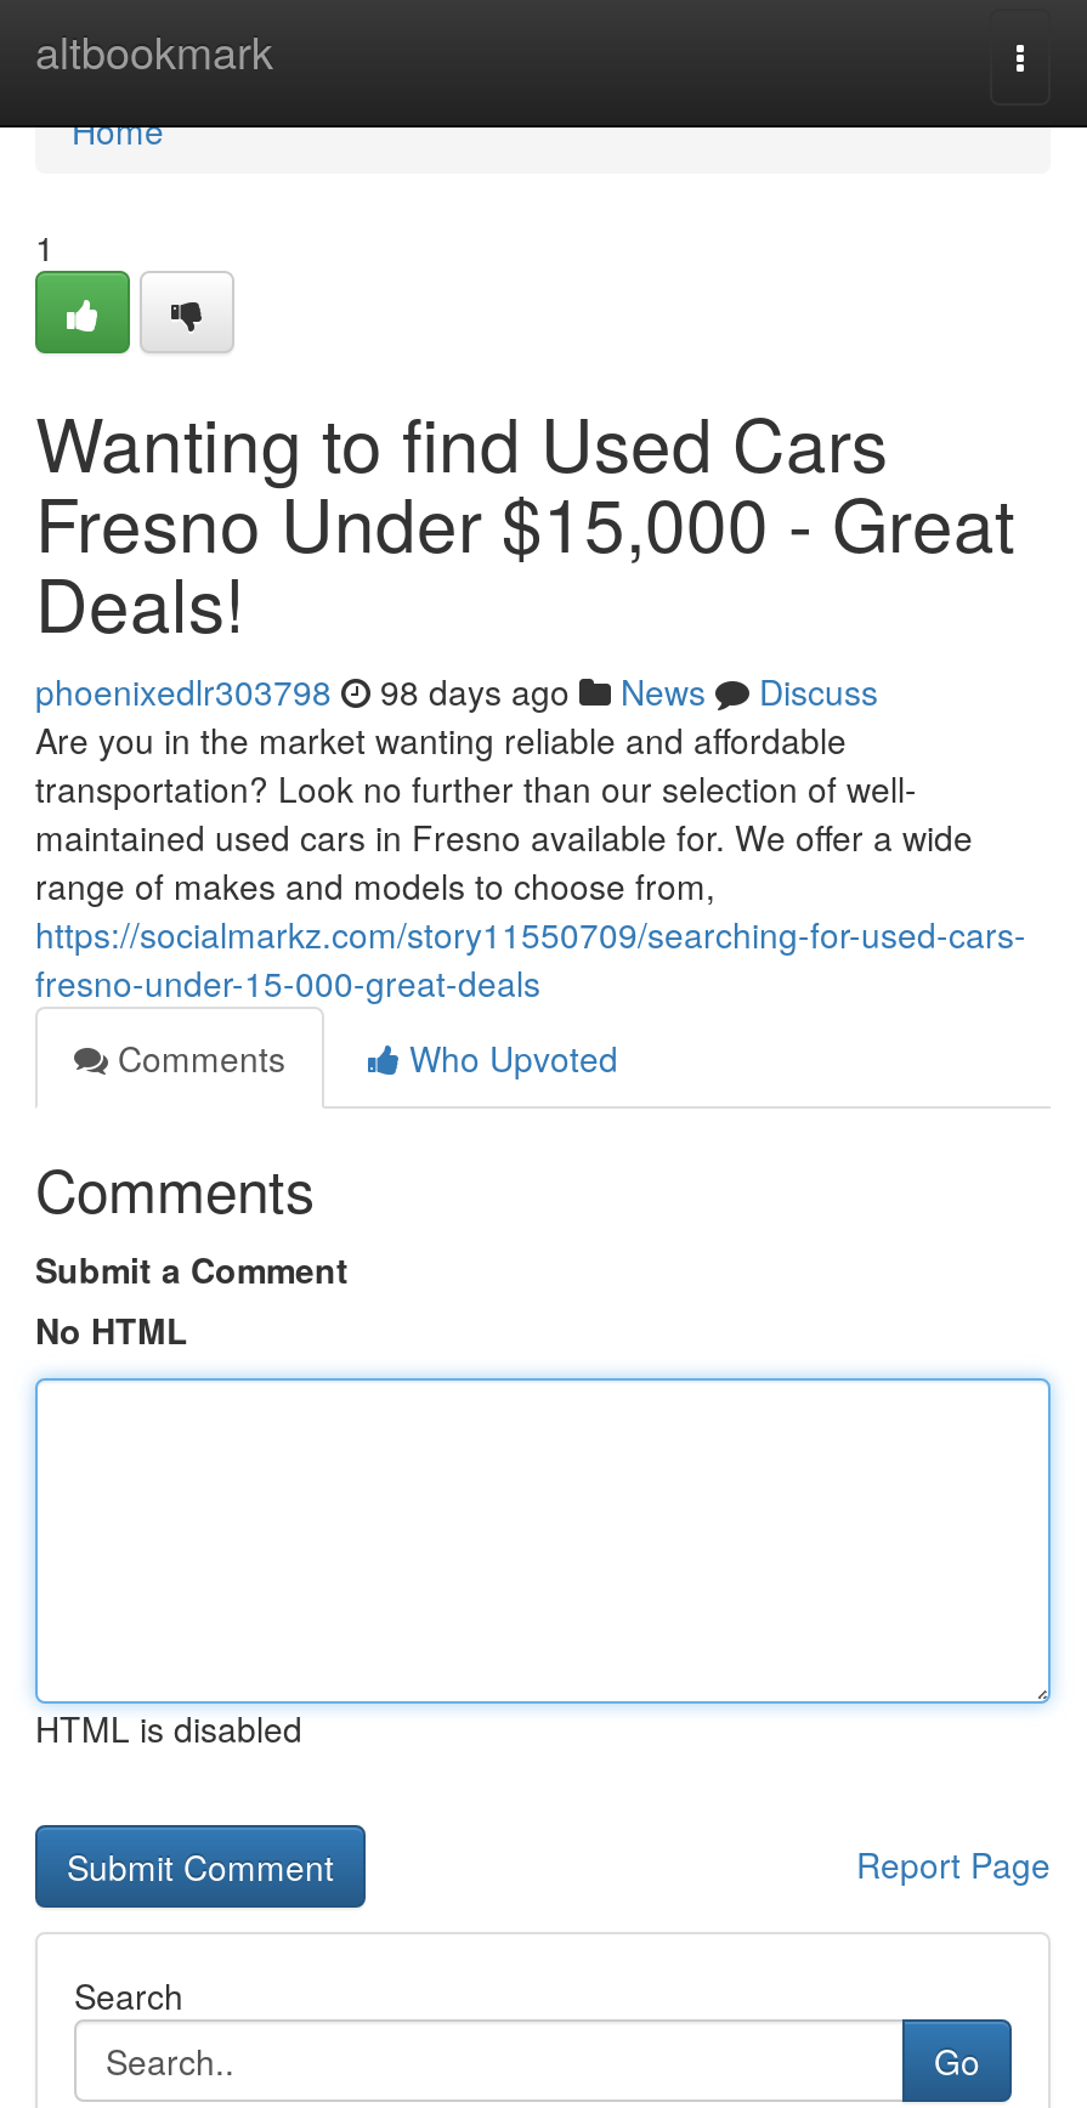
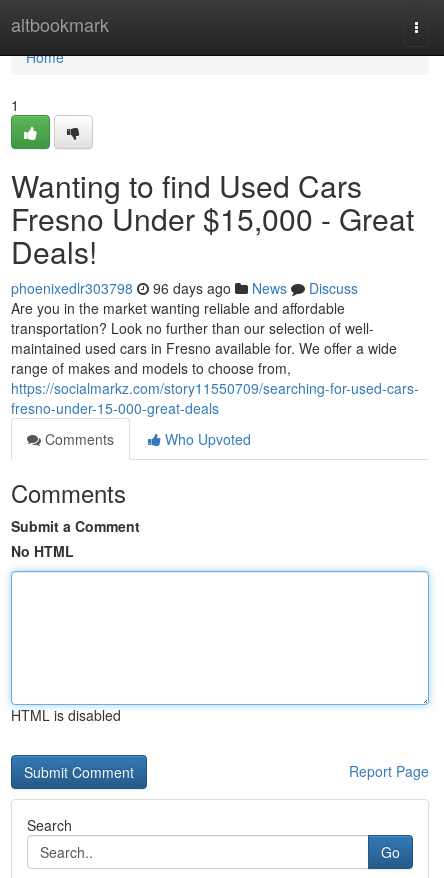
[35,667,878,715] phoenixedlr303798 98 days ago News Discuss -> [11,278,358,298] phoenixedlr303798 96 days ago News Discuss

